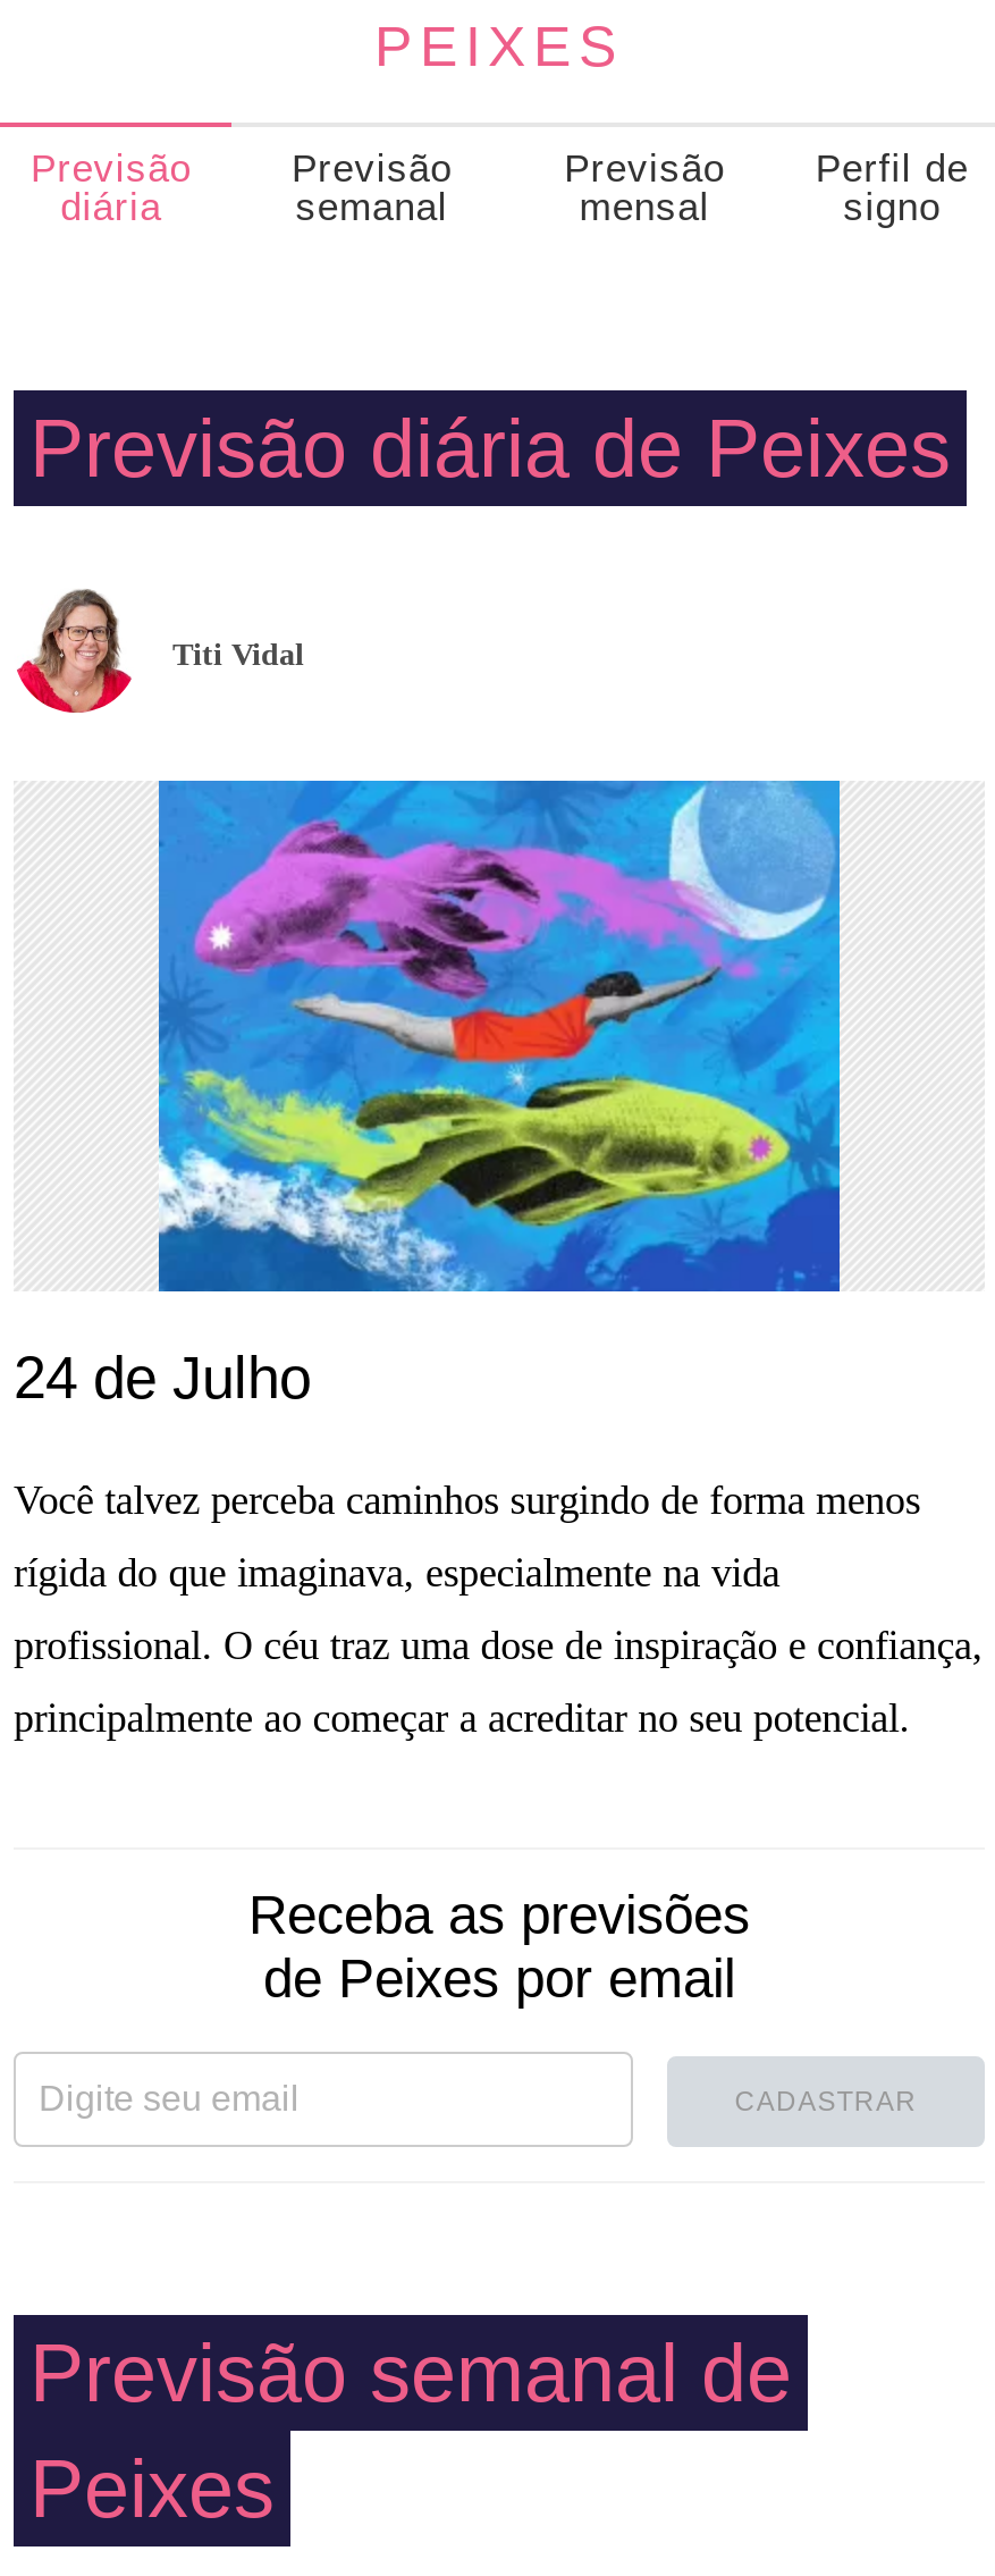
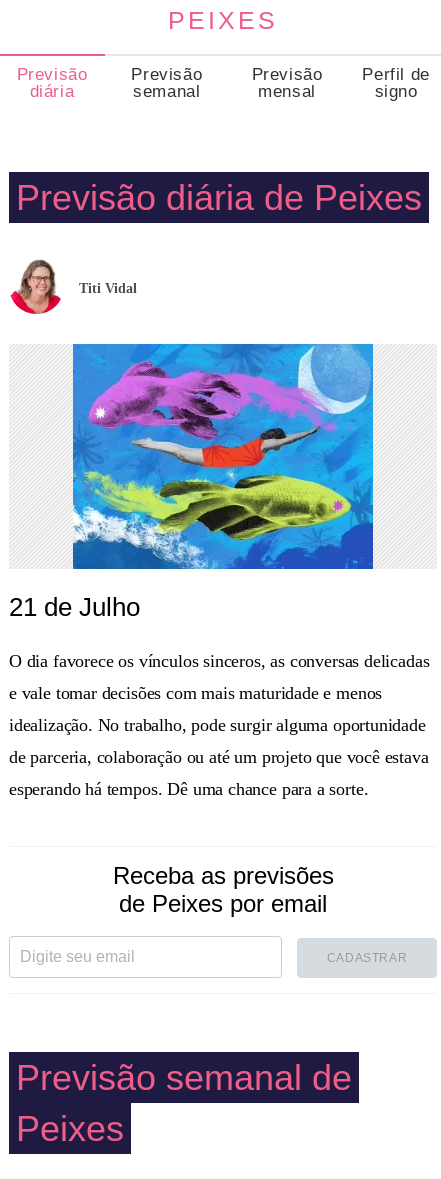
[14,1344,983,1741] 24 de Julho | Você talvez perceba caminhos surgindo de forma menos | rígida do que imaginava, especialmente na vida | profissional. O céu traz uma dose de inspiração e confiança, | principalmente ao começar a acreditar no seu potencial. -> [9,592,429,799] 21 de Julho | O dia favorece os vínculos sinceros, as conversas delicadas | e vale tomar decisões com mais maturidade e menos | idealização. No trabalho, pode surgir alguma oportunidade | de parceria, colaboração ou até um projeto que você estava | esperando há tempos. Dê uma chance para a sorte.

